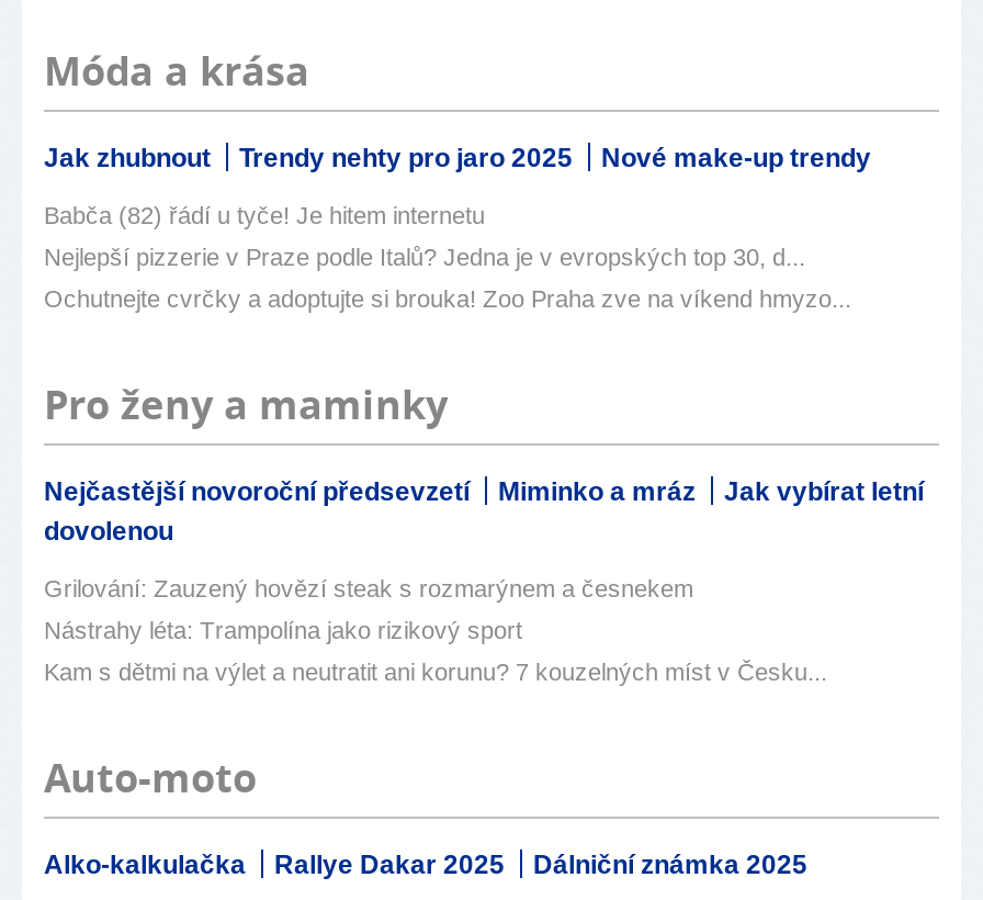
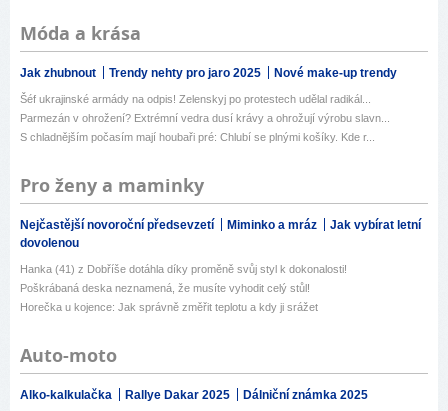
[44,203,485,229] Babča (82) řádí u tyče! Je hitem internetu -> [20,93,371,105] Šéf ukrajinské armády na odpis! Zelenskyj po protestech udělal radikál...
[44,245,805,271] Nejlepší pizzerie v Praze podle Italů? Jedna je v evropských top 30, d... -> [20,112,390,124] Parmezán v ohrožení? Extrémní vedra dusí krávy a ohrožují výrobu slavn...
[44,286,851,313] Ochutnejte cvrčky a adoptujte si brouka! Zoo Praha zve na víkend hmyzo... -> [20,131,375,143] S chladnějším počasím mají houbaři pré: Chlubí se plnými košíky. Kde r...
[44,576,693,603] Grilování: Zauzený hovězí steak s rozmarýnem a česnekem -> [20,263,347,275] Hanka (41) z Dobříše dotáhla díky proměně svůj styl k dokonalosti!
[44,618,522,644] Nástrahy léta: Trampolína jako rizikový sport -> [20,282,310,294] Poškrábaná deska neznamená, že musíte vyhodit celý stůl!
[44,660,827,686] Kam s dětmi na výlet a neutratit ani korunu? 7 kouzelných míst v Česku... -> [20,301,318,313] Horečka u kojence: Jak správně změřit teplotu a kdy ji srážet

